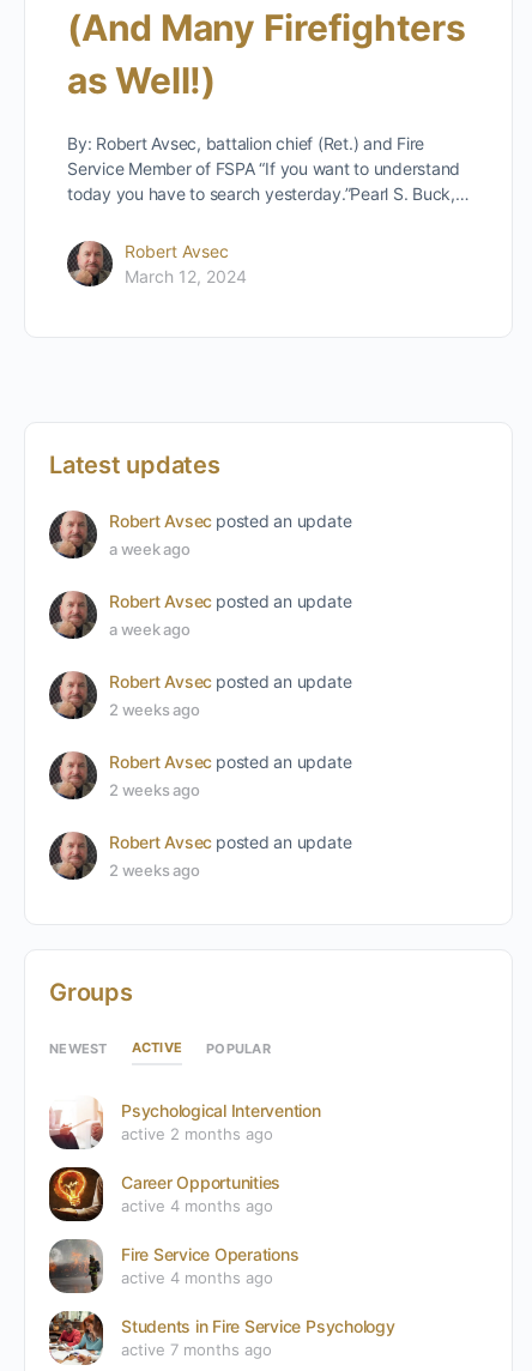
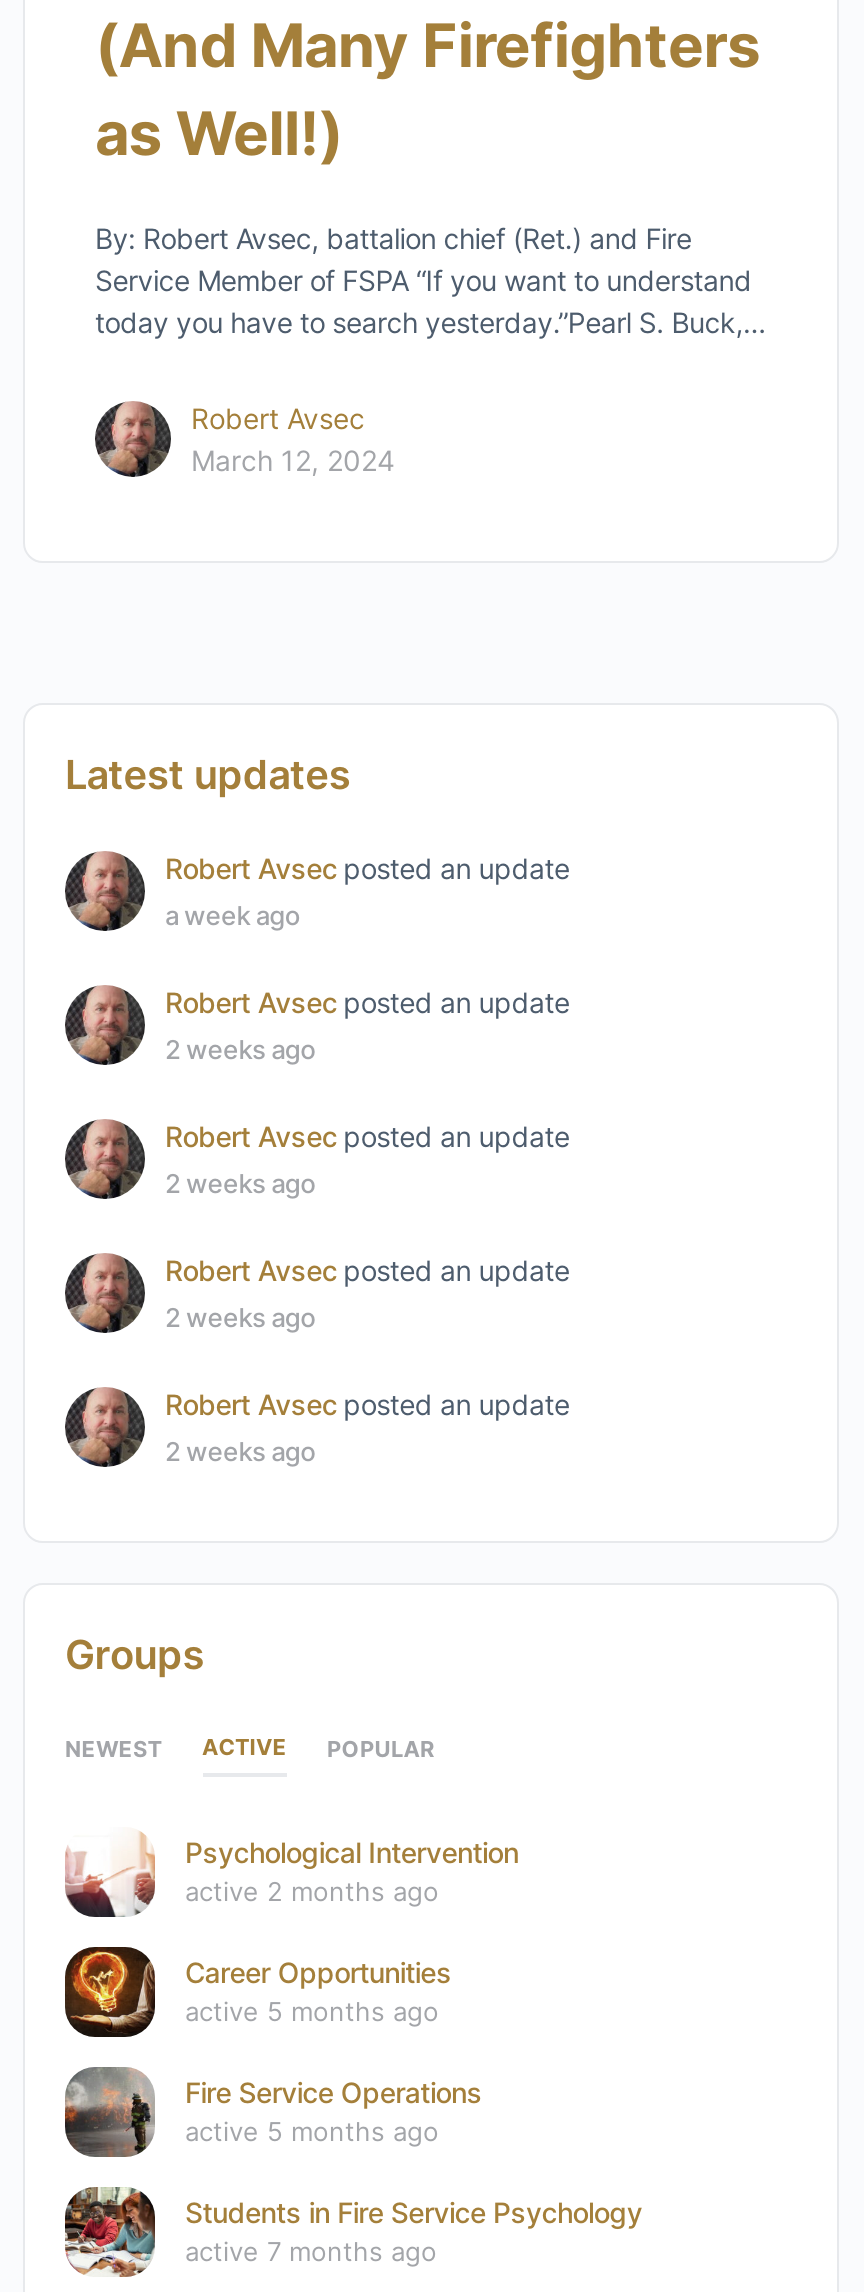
[109,620,190,639] a week ago -> [165,1034,316,1066] 2 weeks ago
[121,1196,273,1216] active 4 months ago -> [185,1996,439,2028] active 5 months ago
[121,1268,273,1287] active 4 months ago -> [185,2116,439,2148] active 5 months ago

